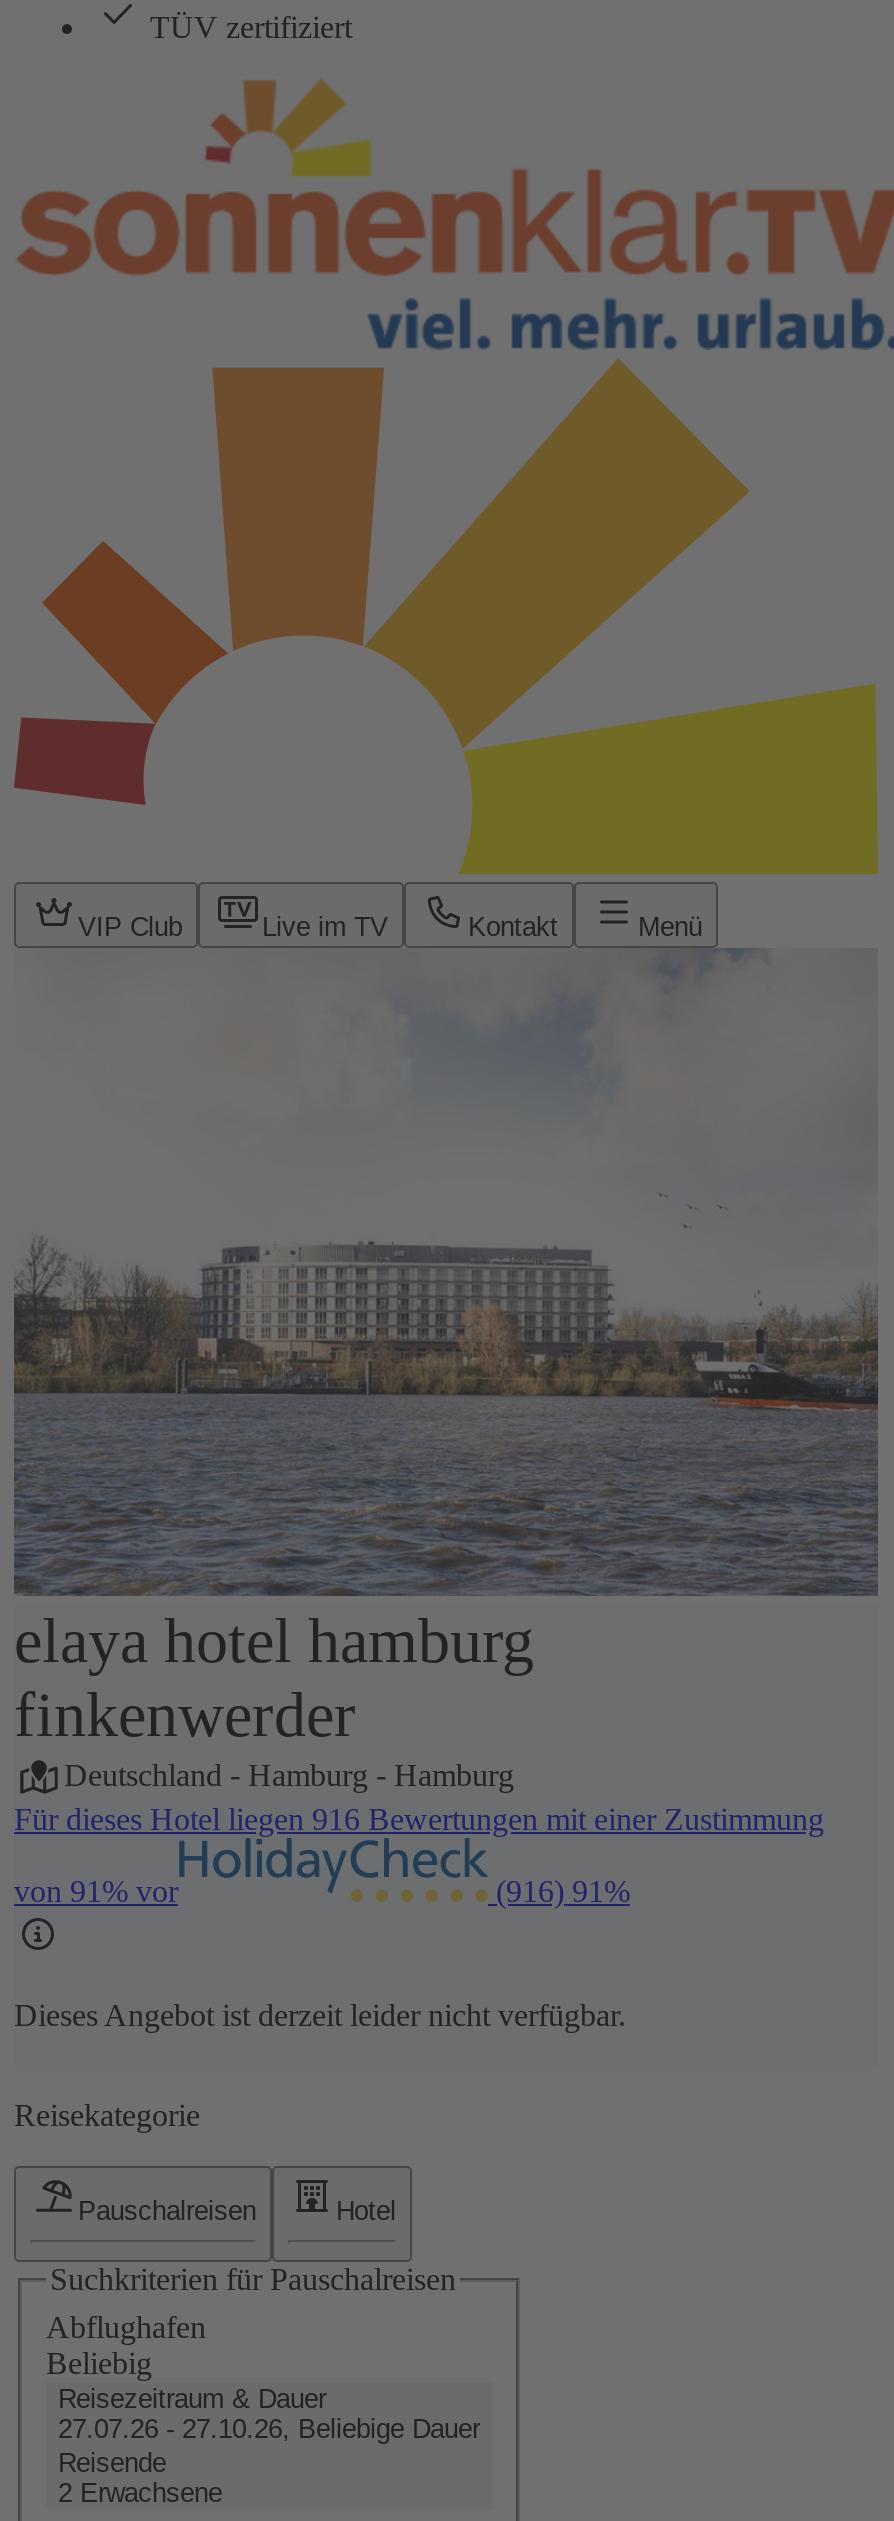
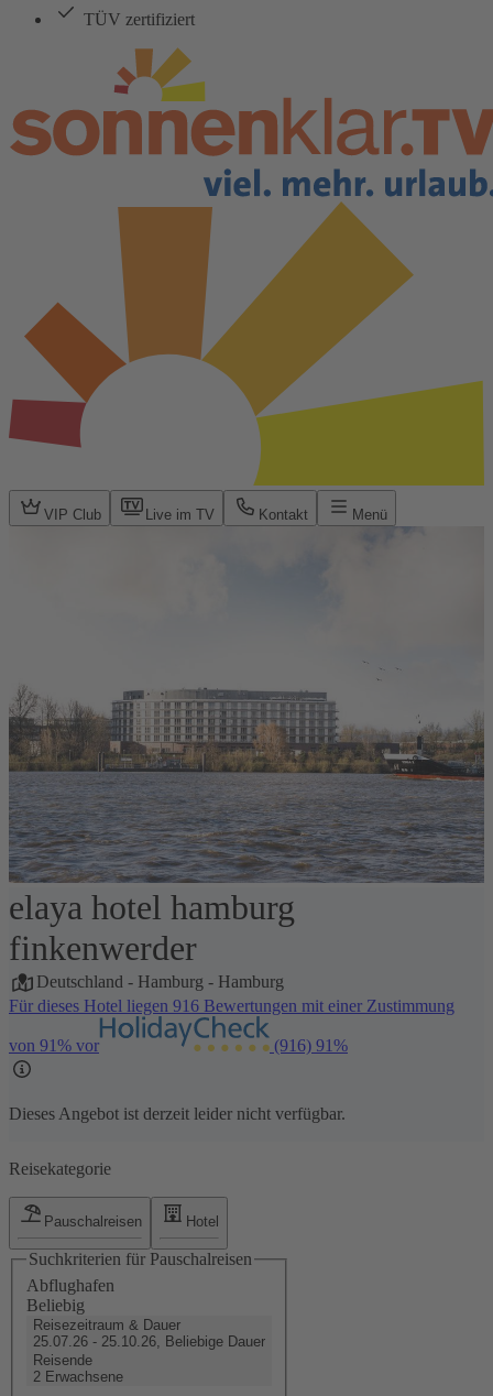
[58,2414,480,2444] 27.07.26 - 27.10.26, Beliebige Dauer -> [33,1333,265,1350] 25.07.26 - 25.10.26, Beliebige Dauer

